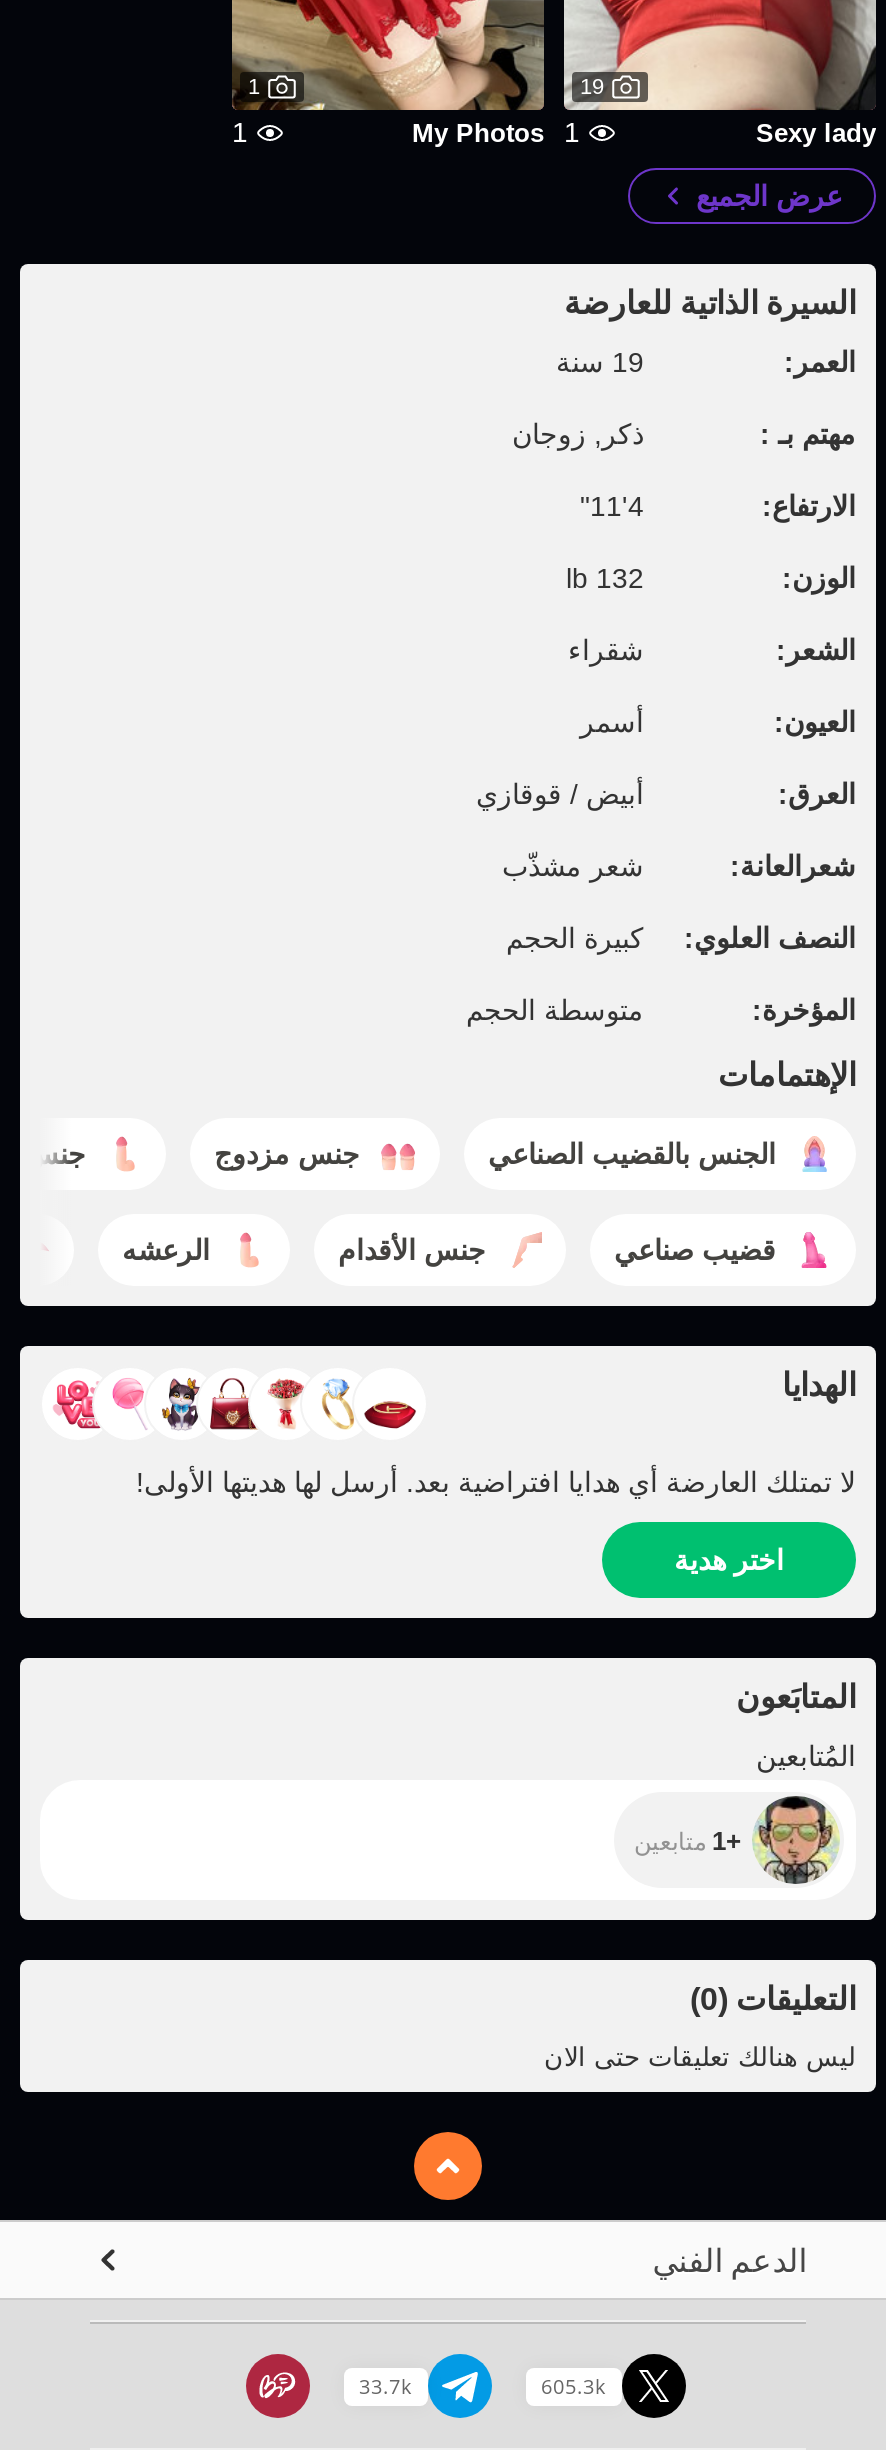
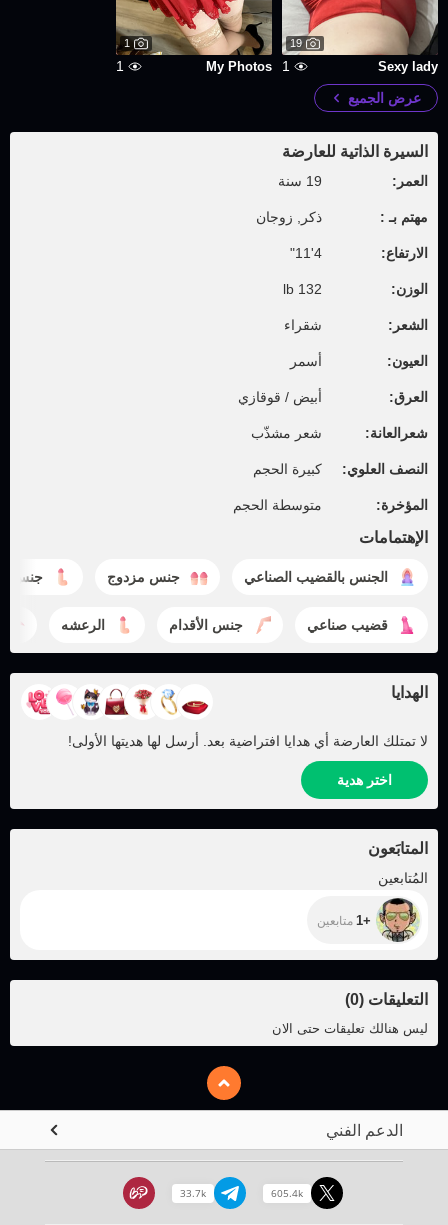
[541,2371,605,2399] 605.3k -> [270,1186,302,1200] 605.4k

